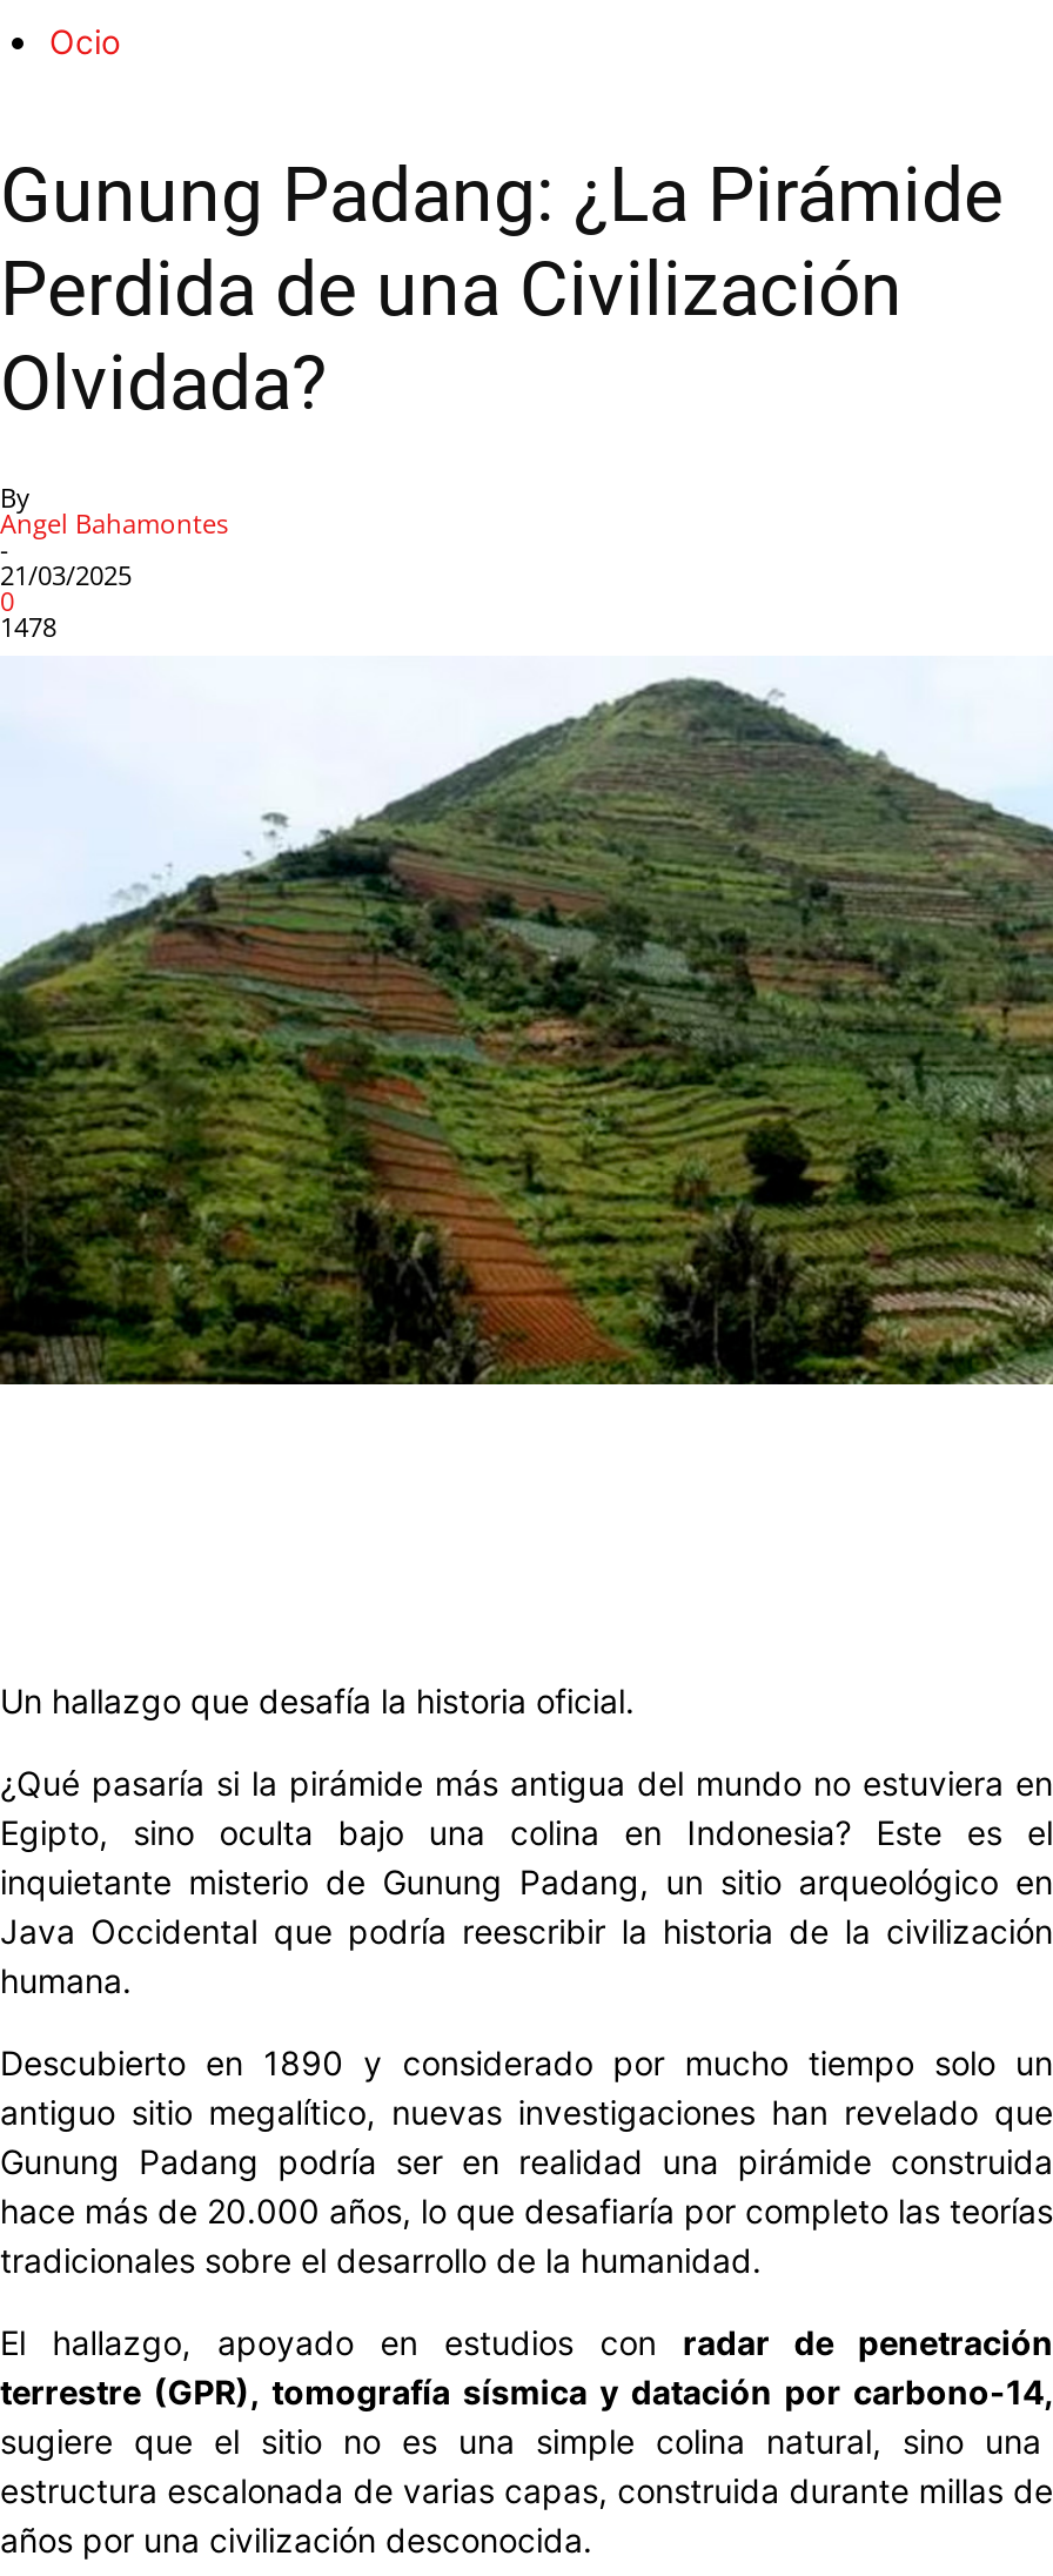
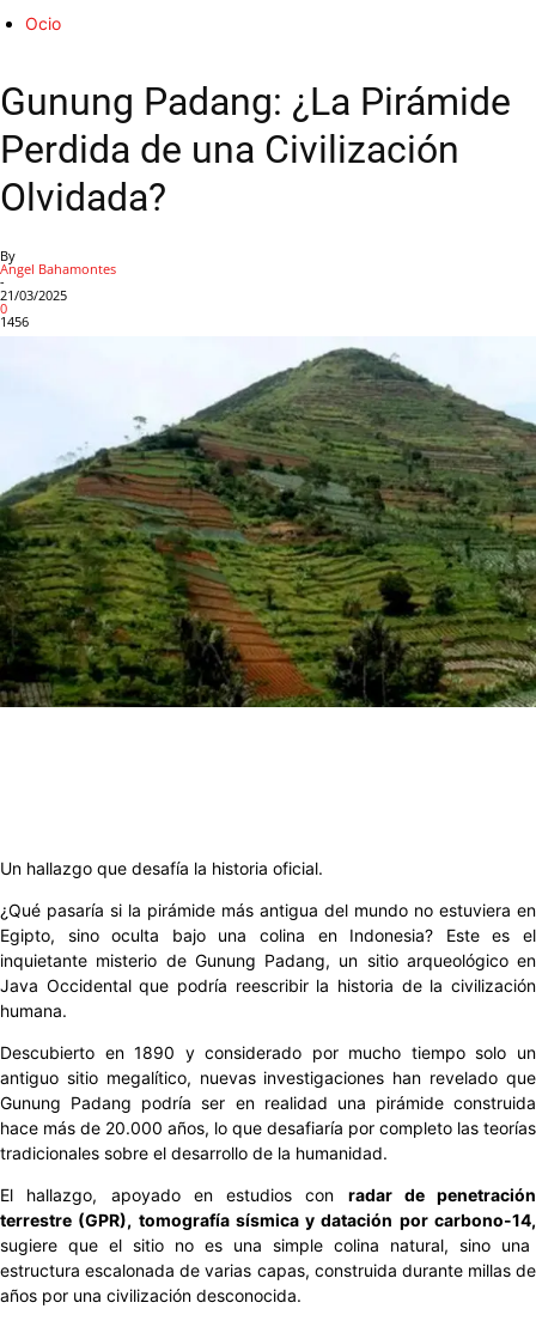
[0,609,56,644] 1478 -> [0,312,29,330] 1456

